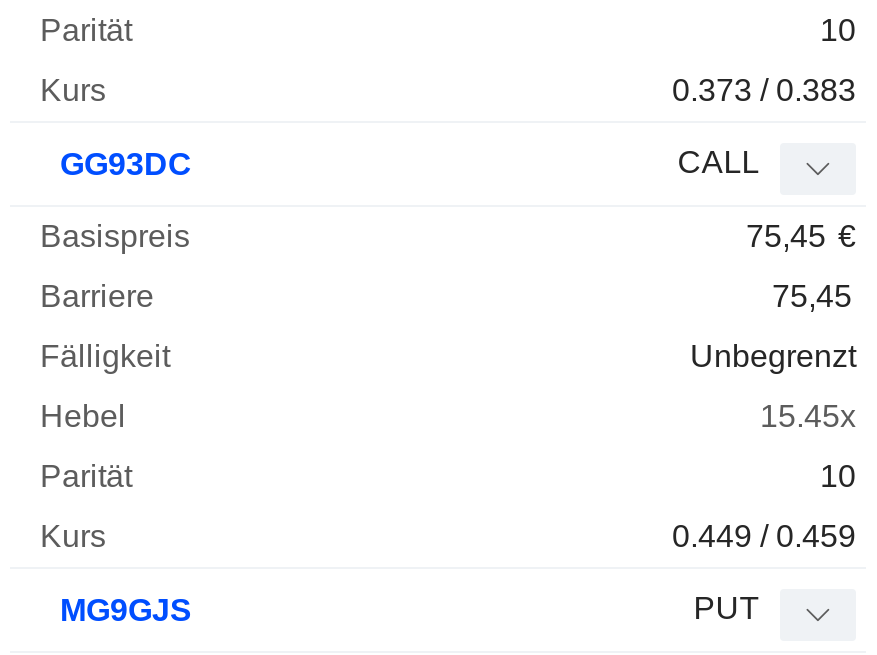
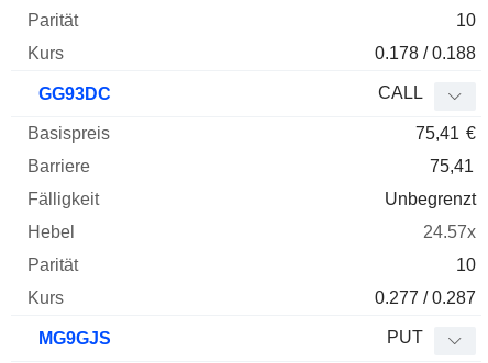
[672,73,856,107] 0.373 / 0.383 -> [375,44,476,63] 0.178 / 0.188
[746,219,856,253] 75,45 € -> [415,124,476,143] 75,41 €
[772,279,852,313] 75,45 -> [430,157,474,176] 75,41
[760,399,856,433] 15.45x -> [423,223,476,241] 24.57x
[672,519,856,553] 0.449 / 0.459 -> [375,289,476,307] 0.277 / 0.287

